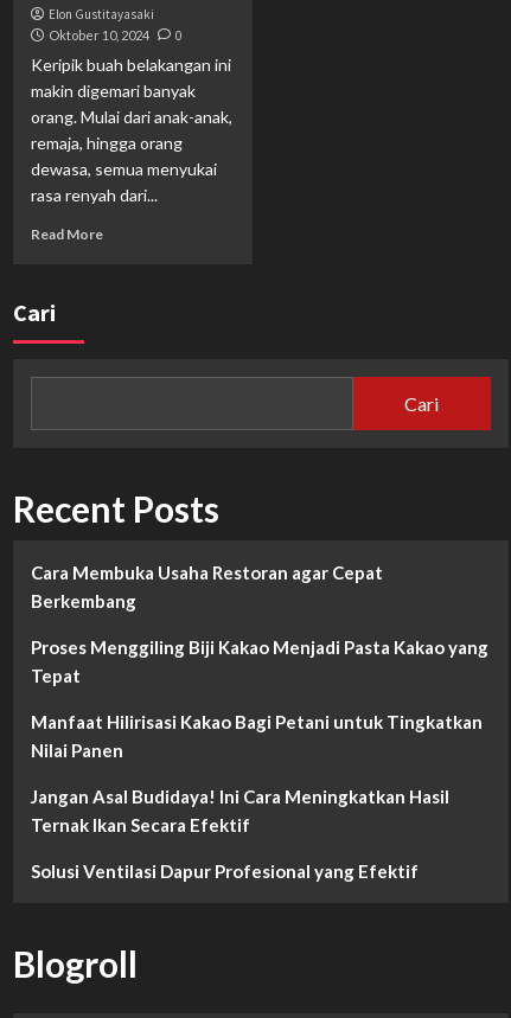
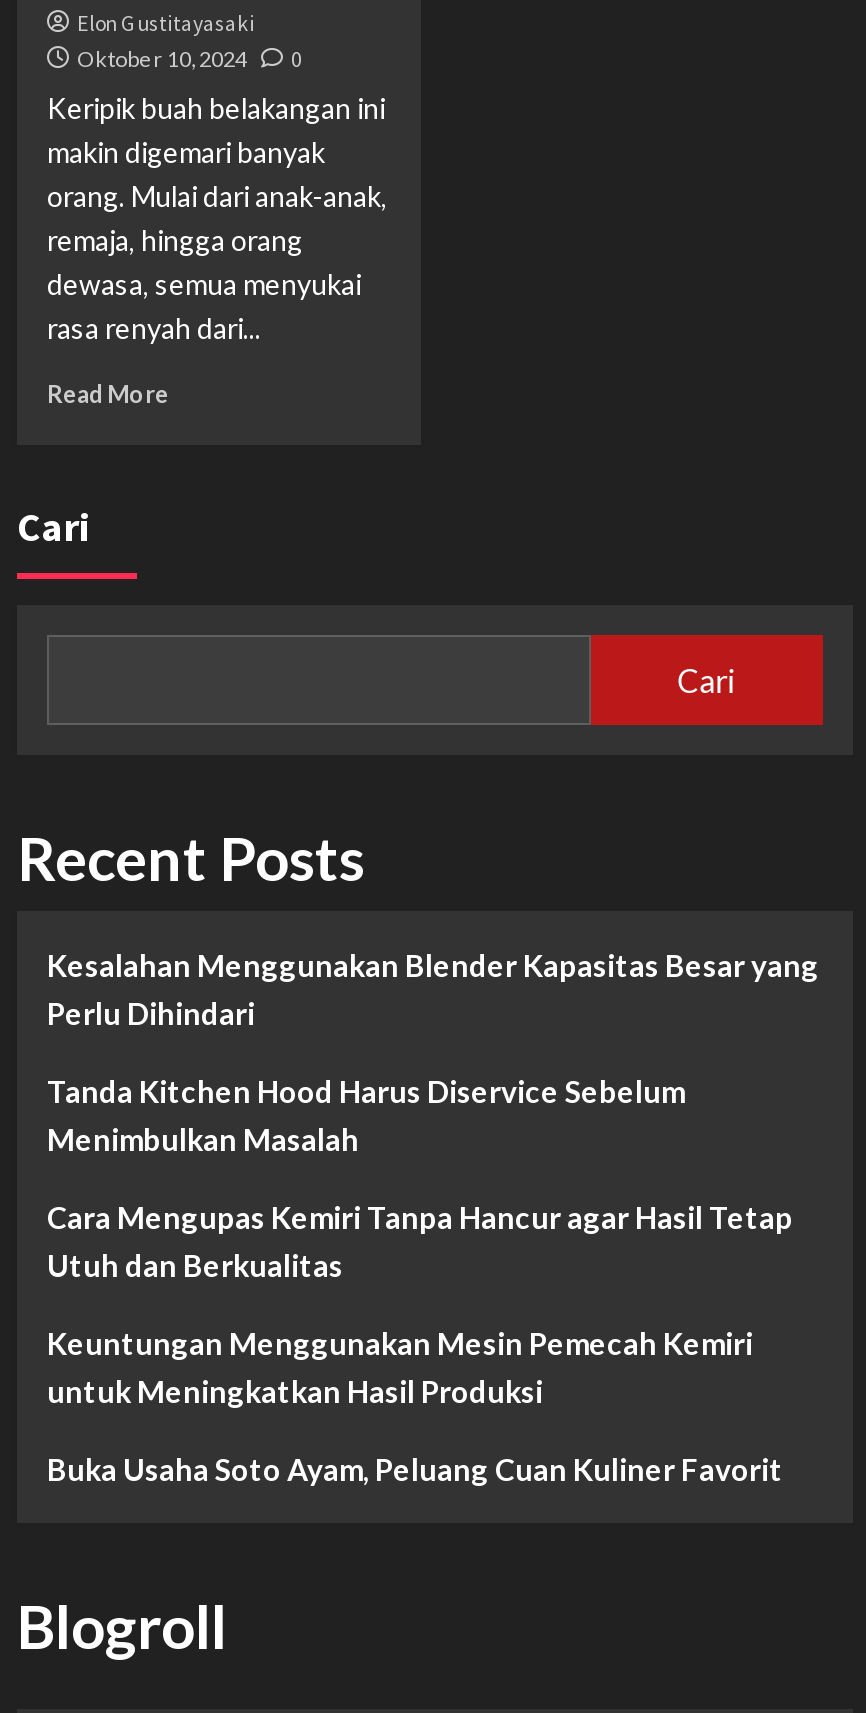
[31,562,383,612] Cara Membuka Usaha Restoran agar Cepat | Berkembang -> [47,947,819,1031] Kesalahan Menggunakan Blender Kapasitas Besar yang | Perlu Dihindari
[31,637,488,686] Proses Menggiling Biji Kakao Menjadi Pasta Kakao yang | Tepat -> [47,1073,685,1157] Tanda Kitchen Hood Harus Diservice Sebelum | Menimbulkan Masalah
[31,711,483,761] Manfaat Hilirisasi Kakao Bagi Petani untuk Tingkatkan | Nilai Panen -> [47,1199,793,1283] Cara Mengupas Kemiri Tanpa Hancur agar Hasil Tetap | Utuh dan Berkualitas
[31,786,449,836] Jangan Asal Budidaya! Ini Cara Meningkatkan Hasil | Ternak Ikan Secara Efektif -> [47,1325,753,1409] Keuntungan Menggunakan Mesin Pemecah Kemiri | untuk Meningkatkan Hasil Produksi
[31,861,419,882] Solusi Ventilasi Dapur Profesional yang Efektif -> [47,1451,783,1487] Buka Usaha Soto Ayam, Peluang Cuan Kuliner Favorit

